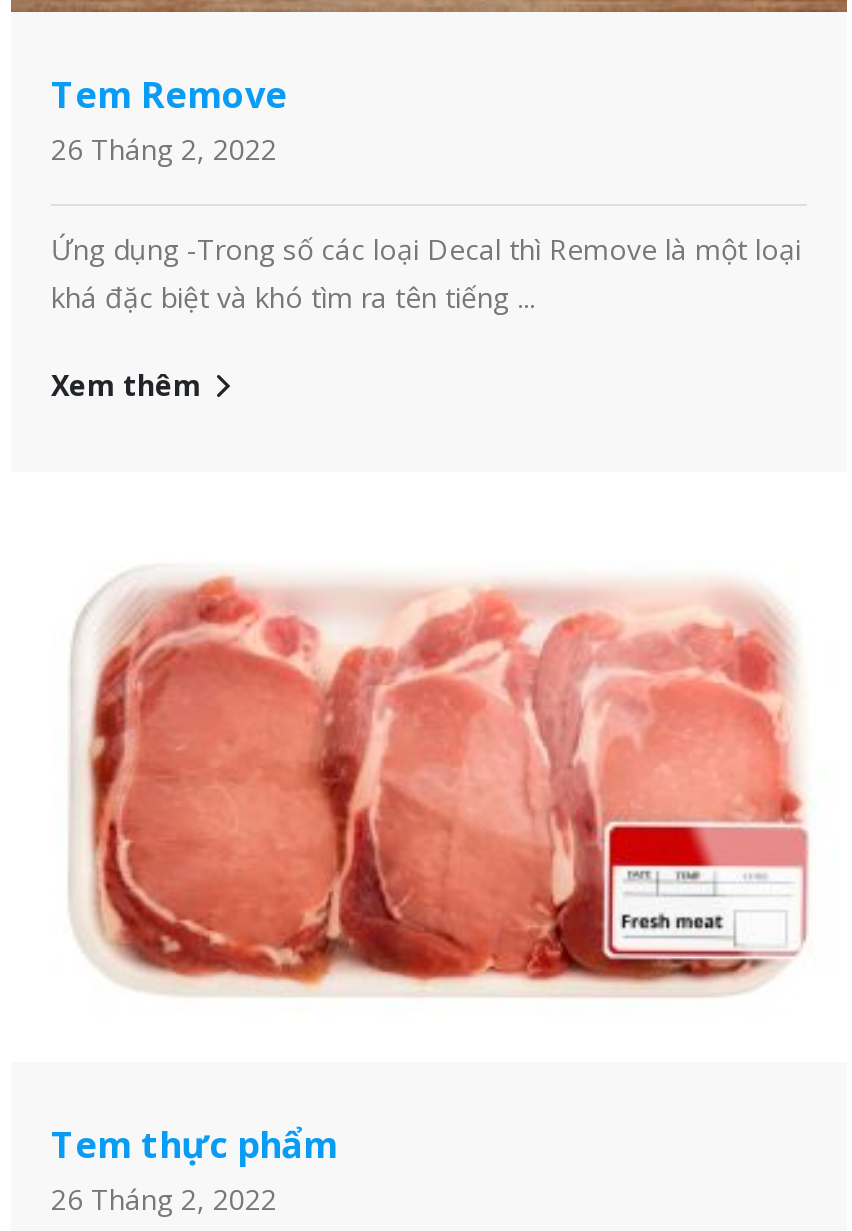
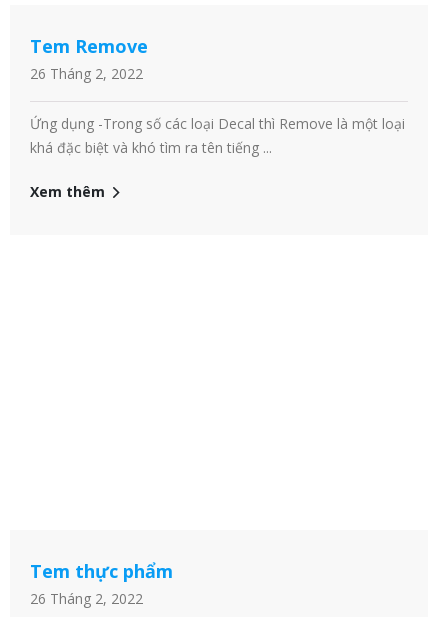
[67,570,811,998] [image] -> none

